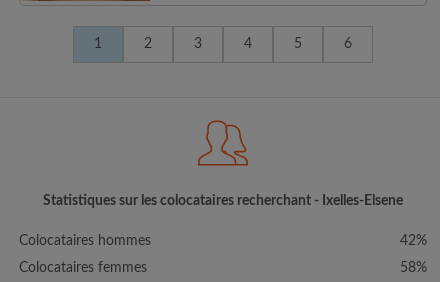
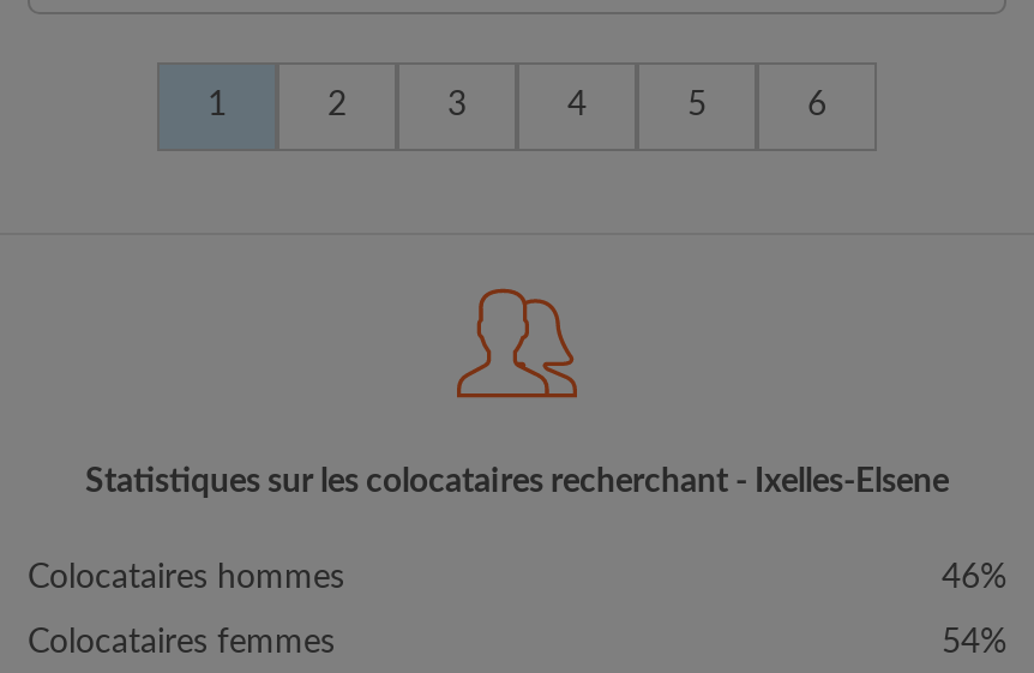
[400,234,427,248] 42% -> [942,561,1006,595] 46%
[400,261,427,275] 58% -> [942,626,1006,660] 54%

